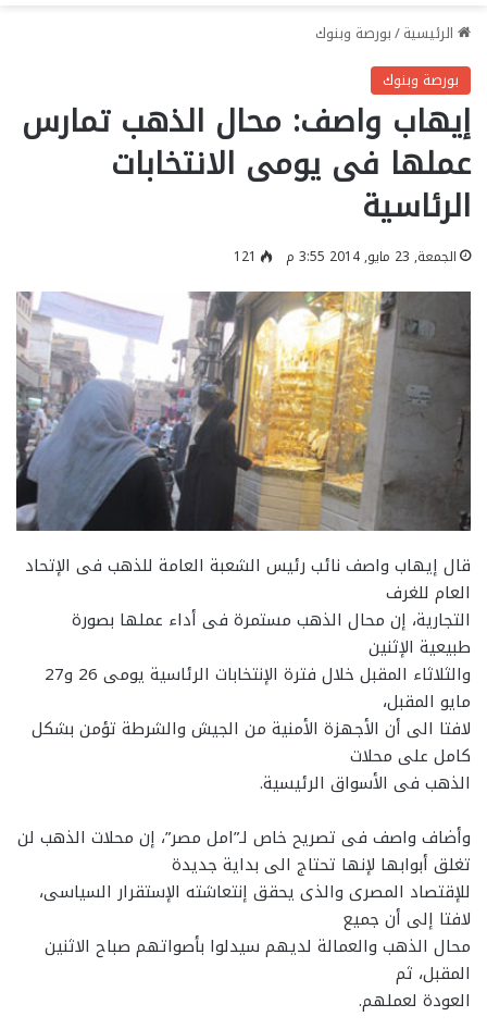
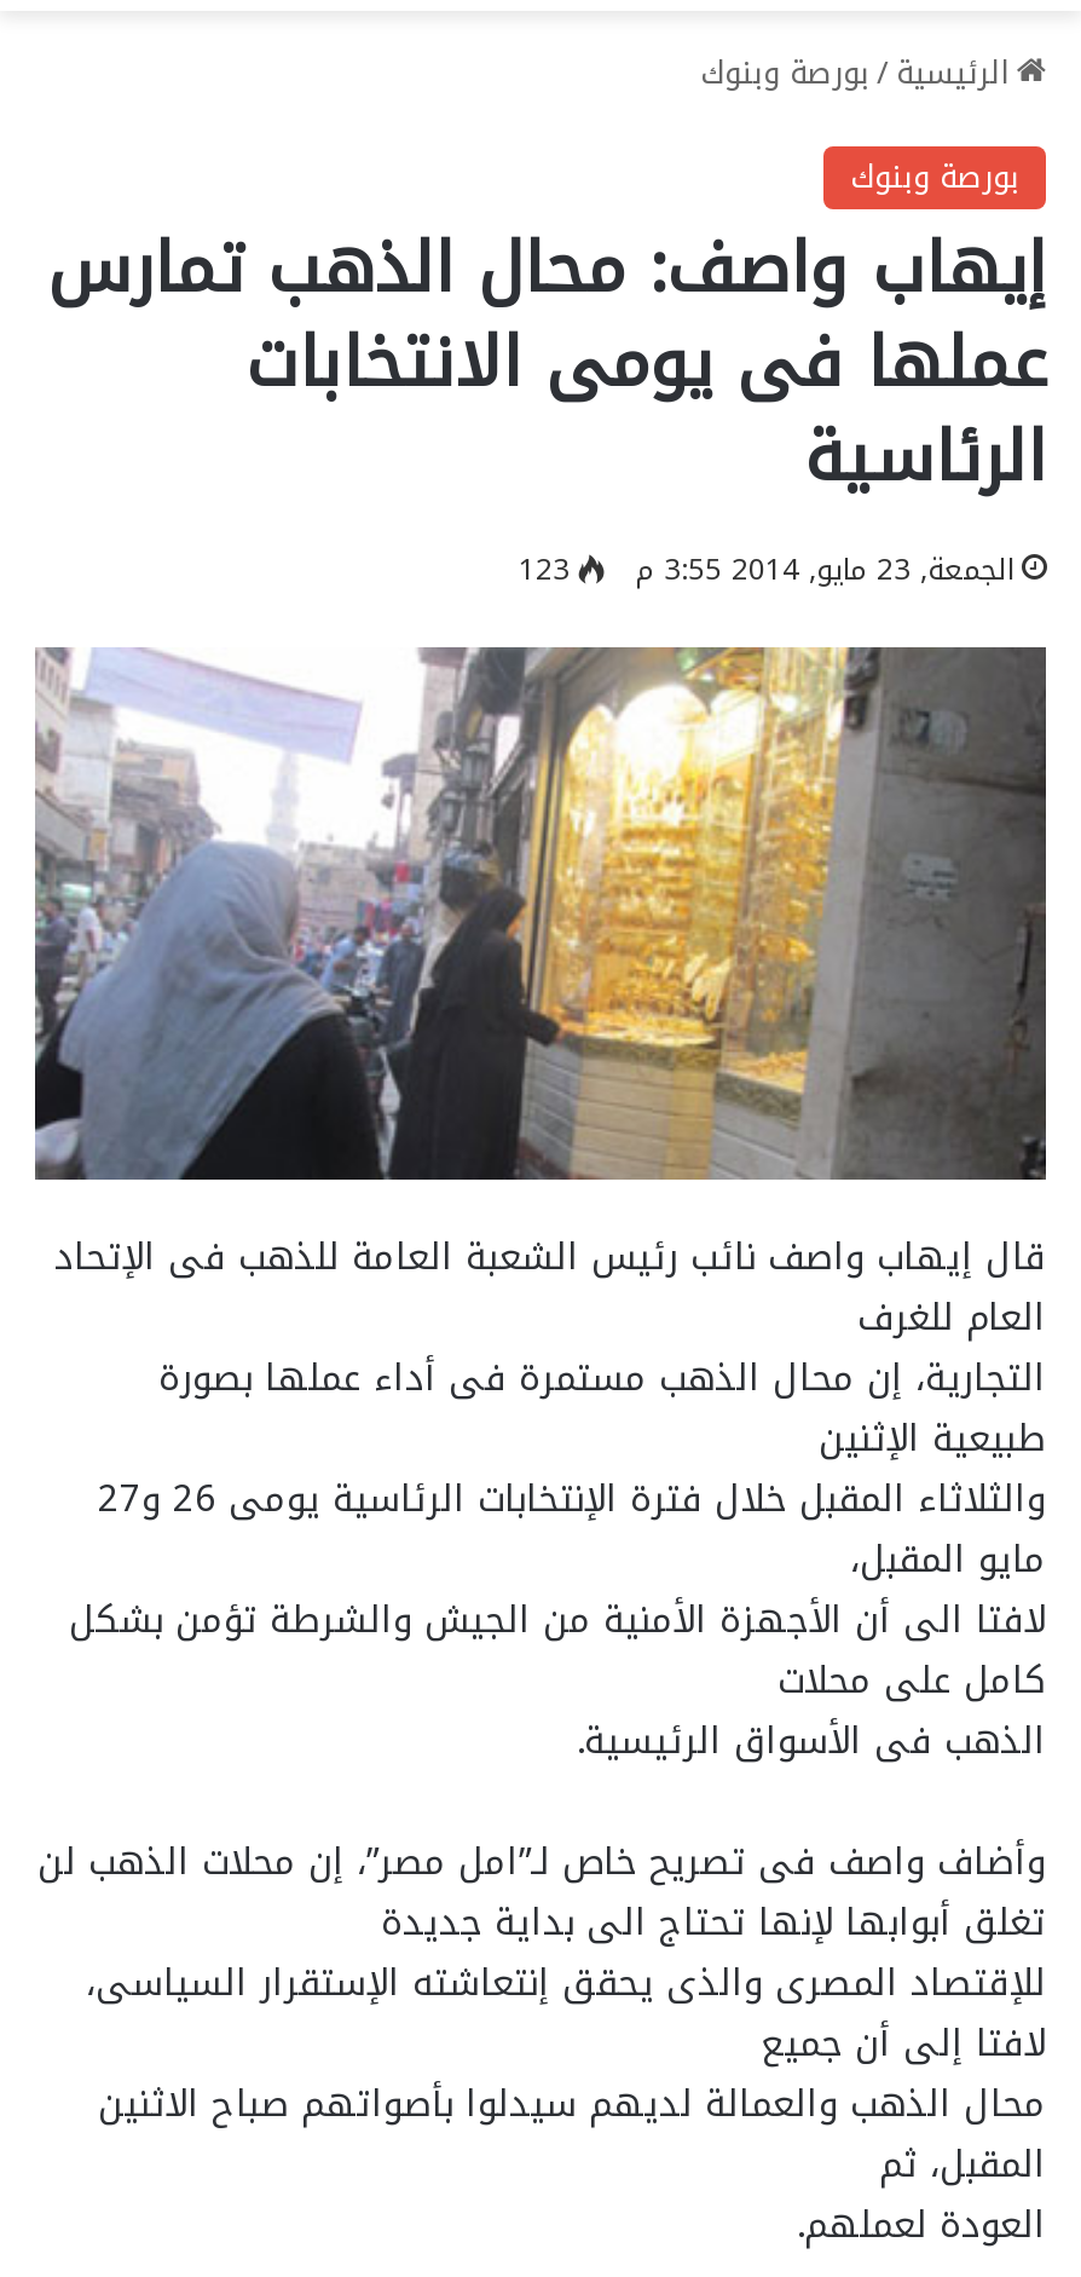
[234,244,257,268] 121 -> [519,542,570,595] 123

